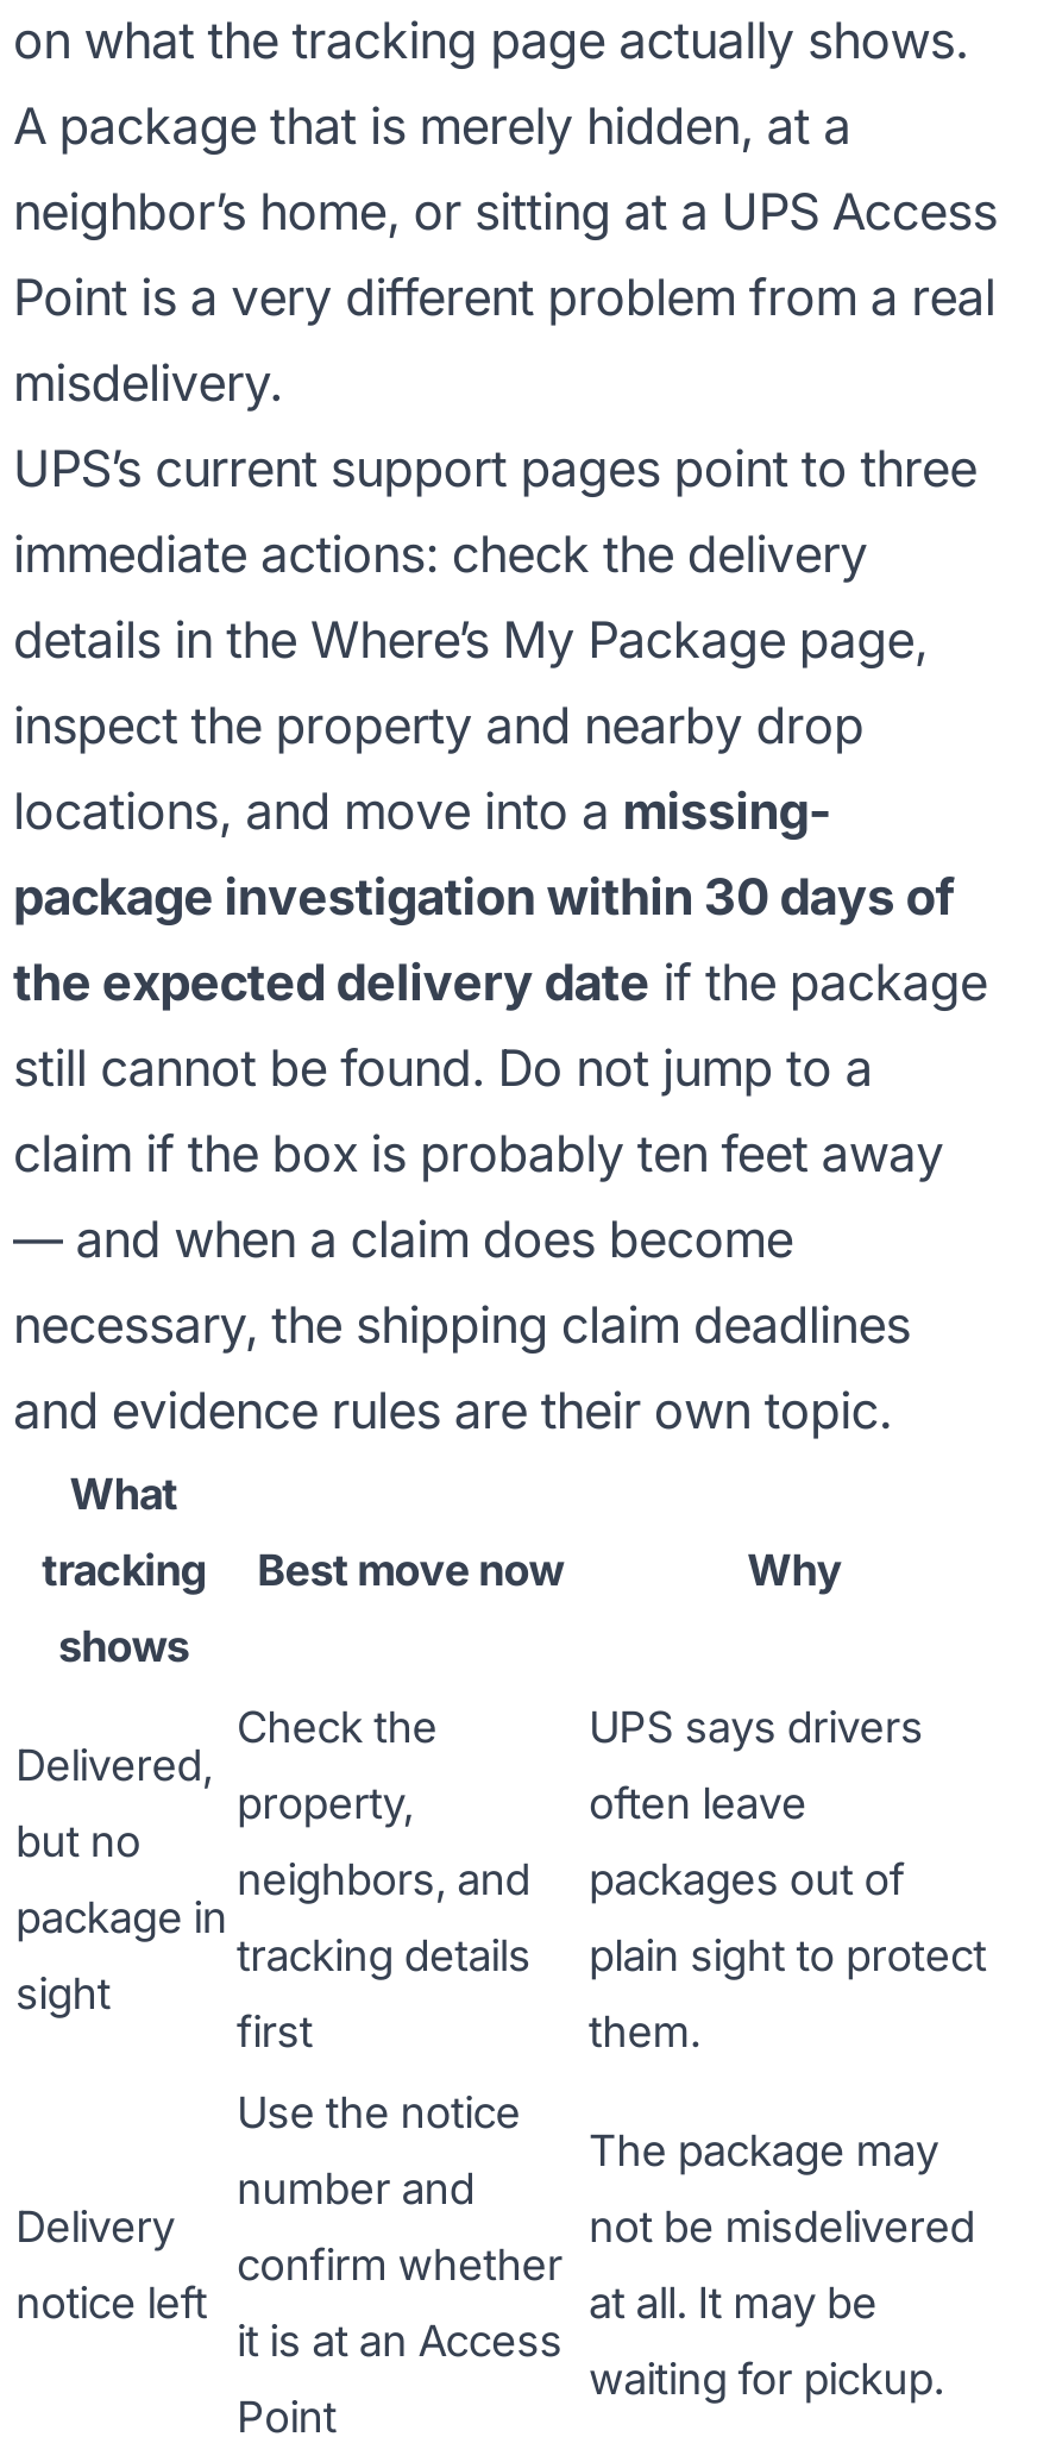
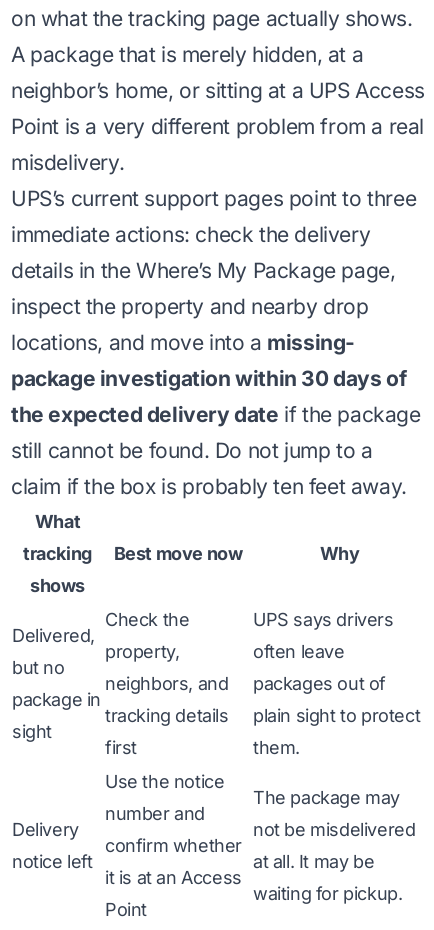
[13,1124,944,1440] claim if the box is probably ten feet away | — and when a claim does become | necessary, the shipping claim deadlines | and evidence rules are their own topic. -> [11,474,407,499] claim if the box is probably ten feet away.

